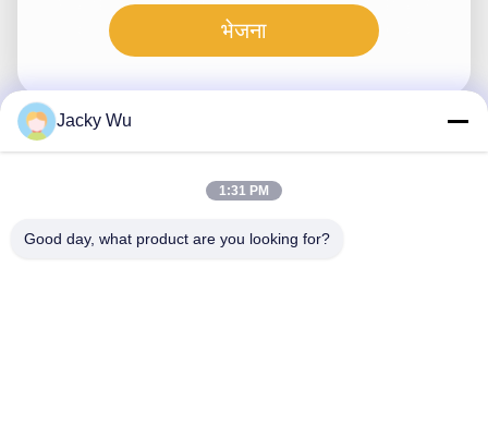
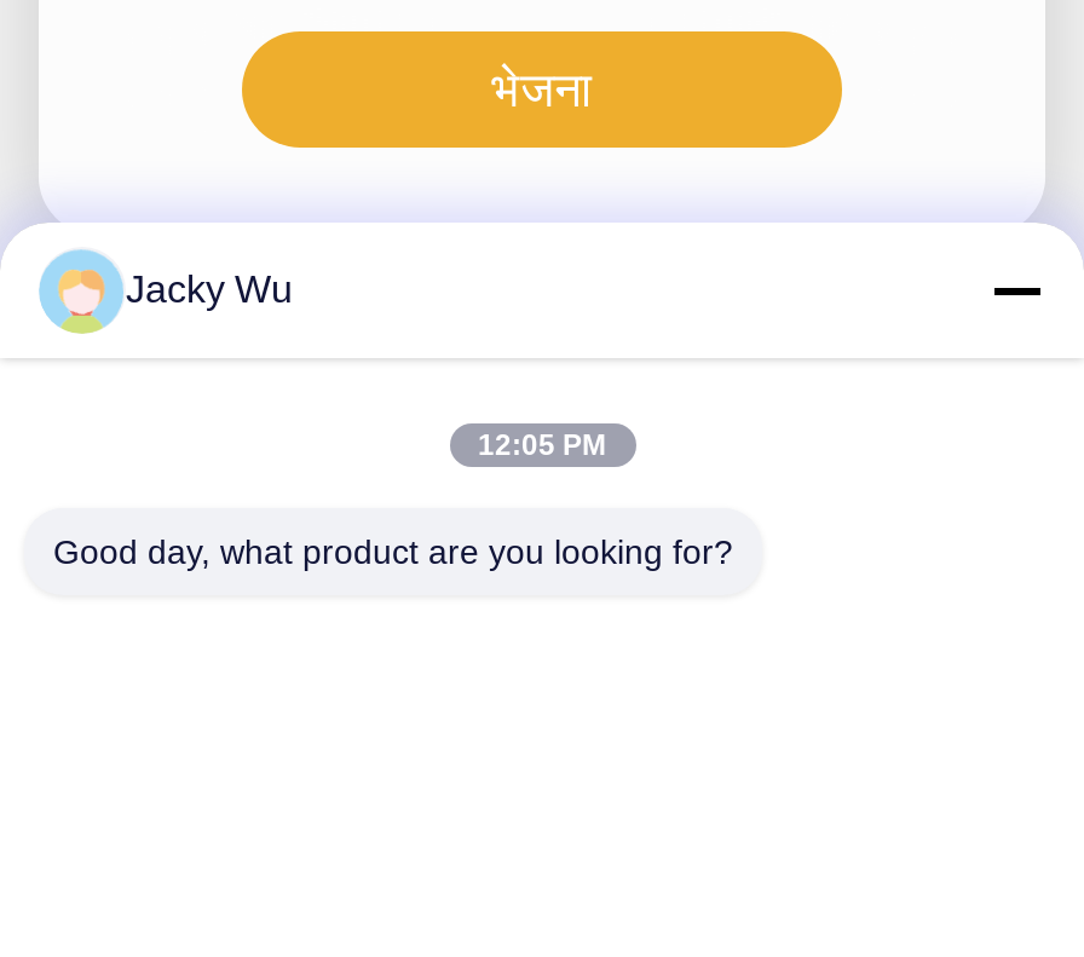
[219,183,269,198] 1:31 PM -> [478,428,606,462] 12:05 PM

